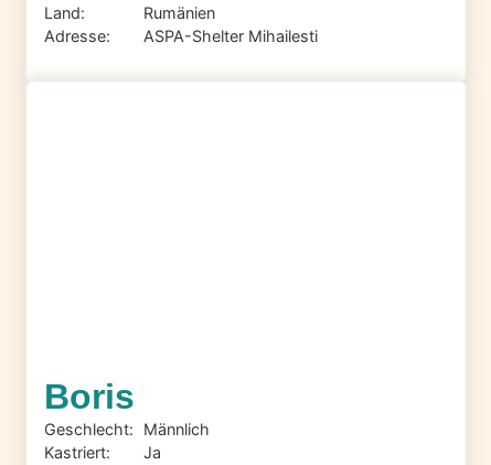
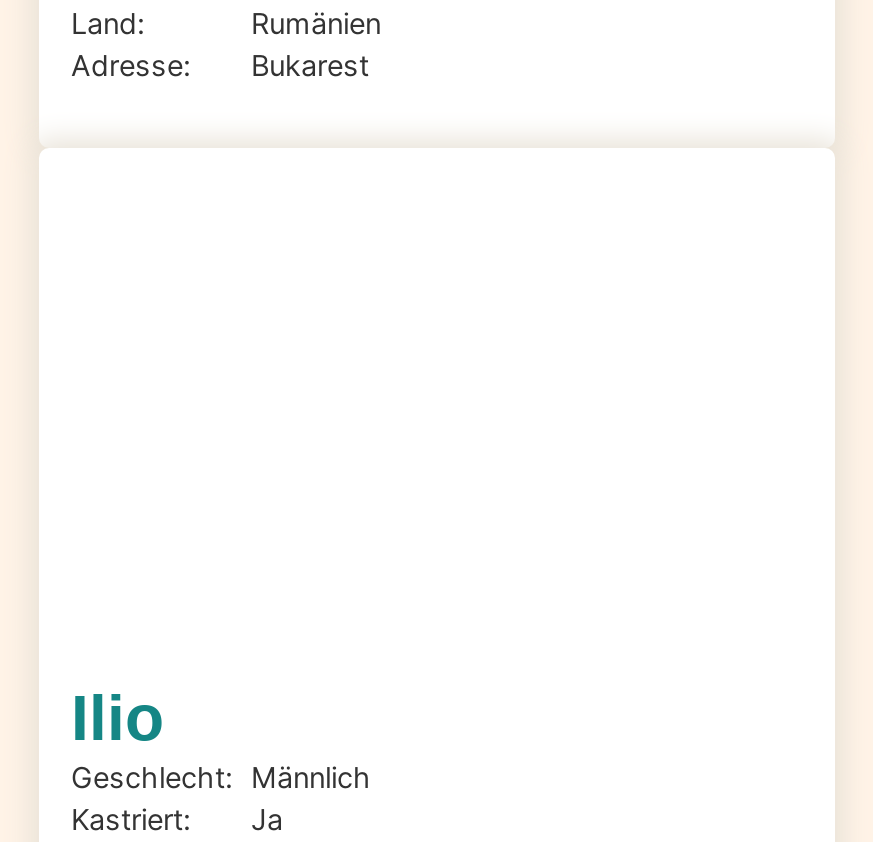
[143,27,318,45] ASPA-Shelter Mihailesti -> [251,48,369,82] Bukarest
[44,377,135,416] Boris -> [71,682,165,754] Ilio

